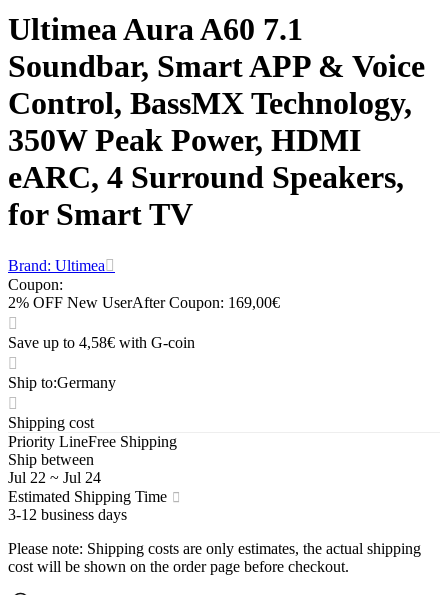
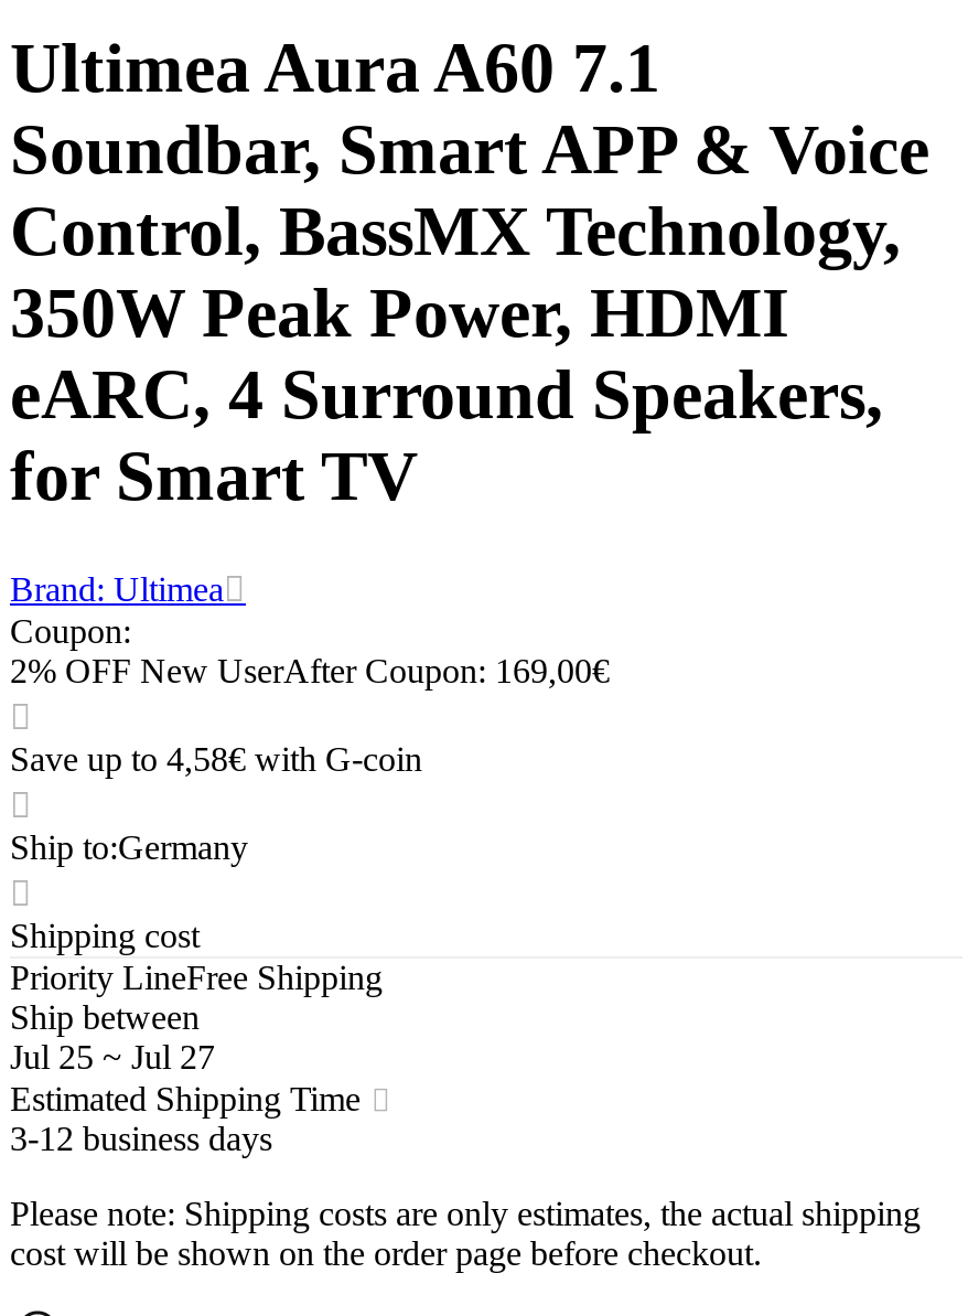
[8,469,101,486] Jul 22 ~ Jul 24 -> [10,1039,215,1076] Jul 25 ~ Jul 27

